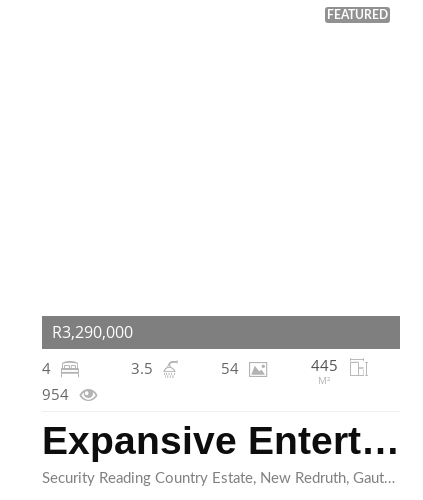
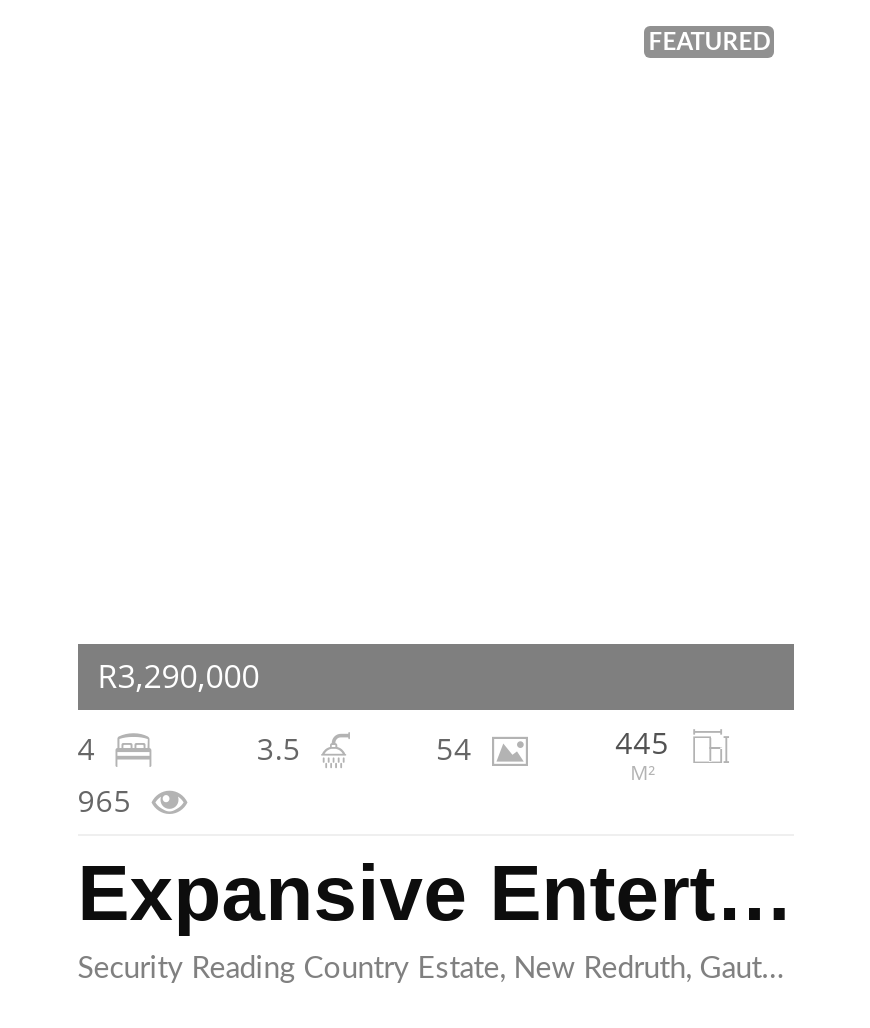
[42,384,69,404] 954 -> [78,781,132,821] 965

